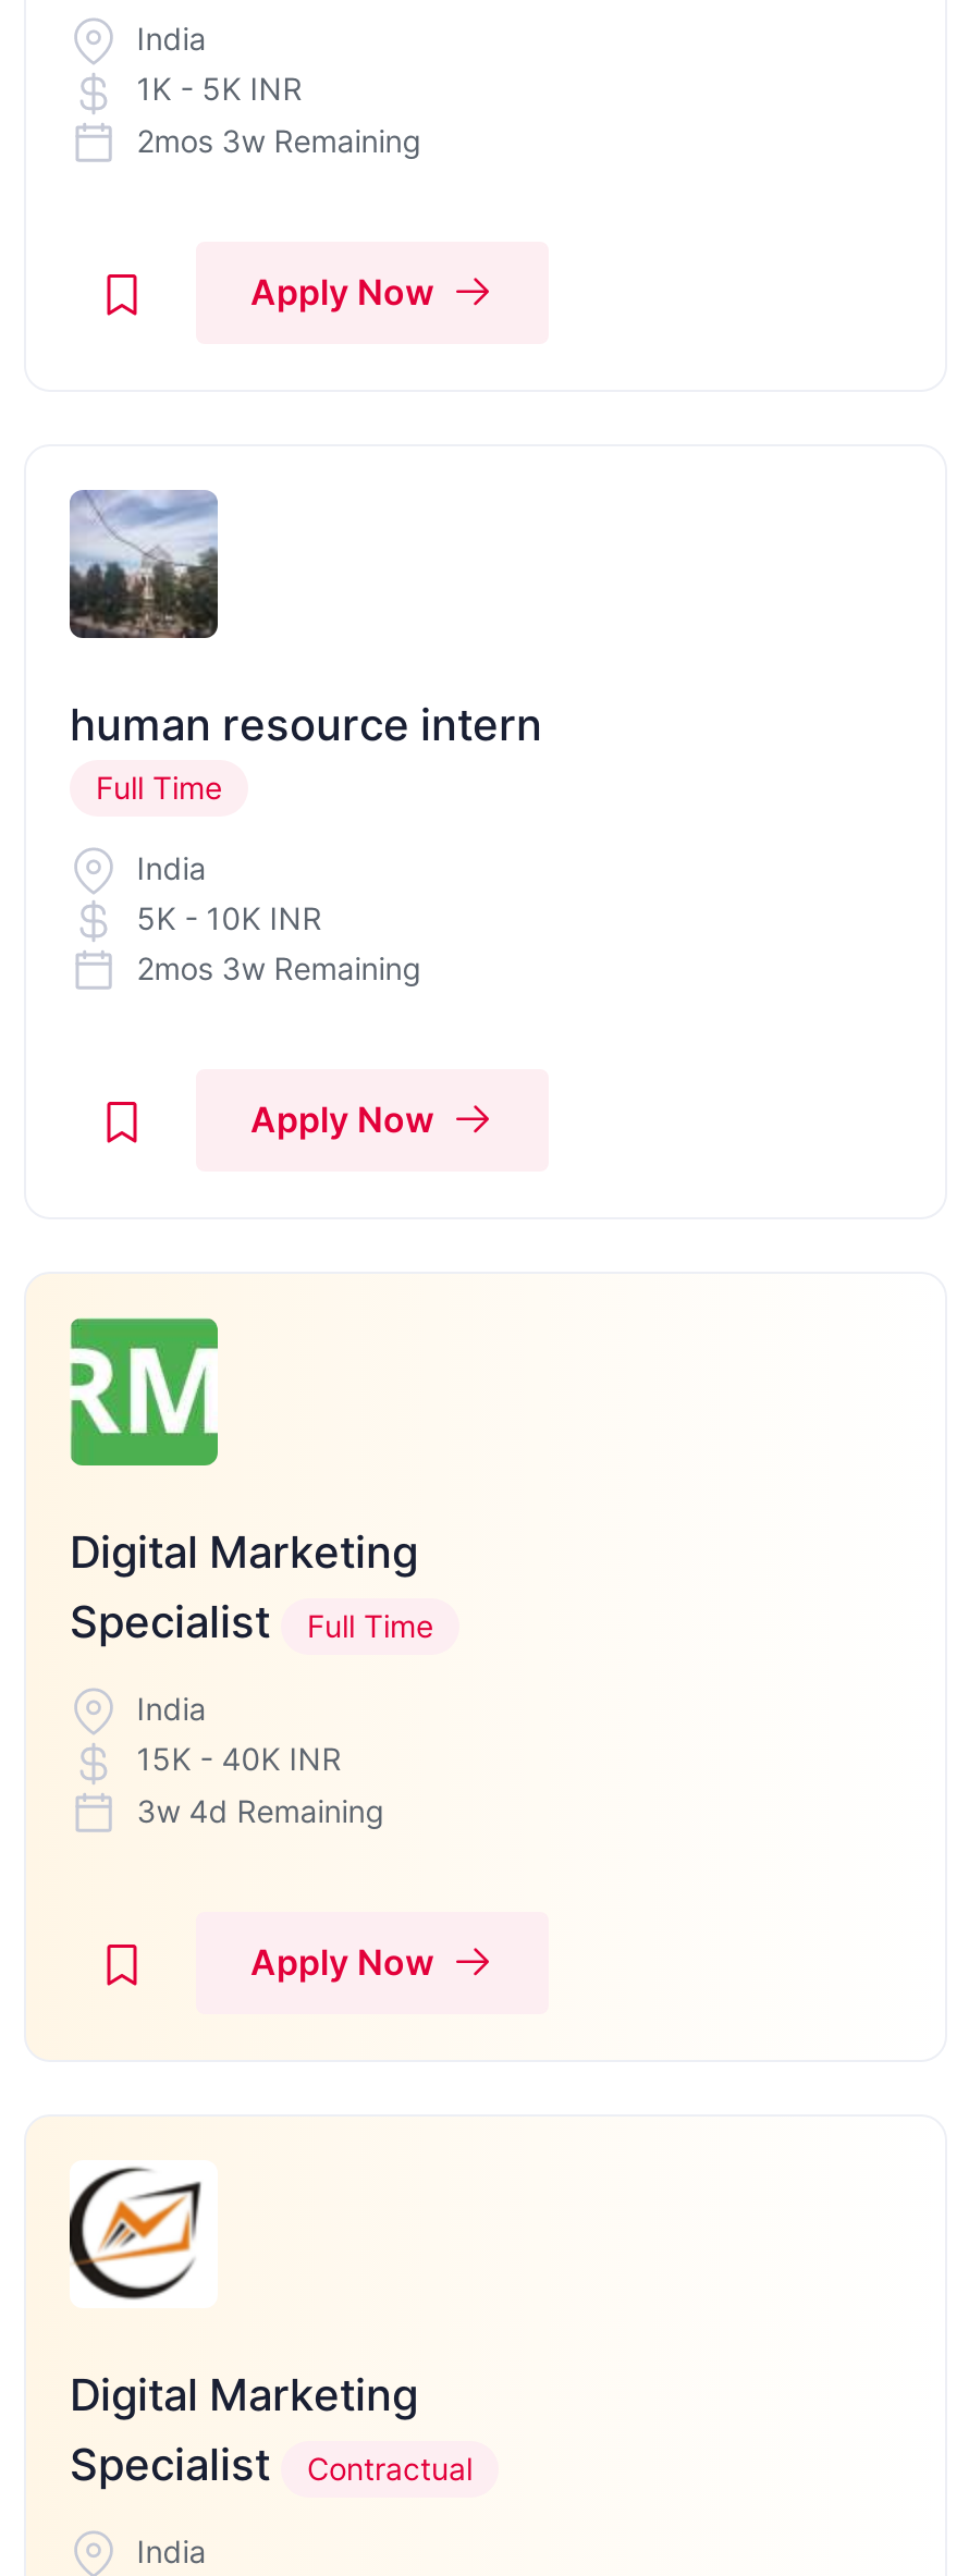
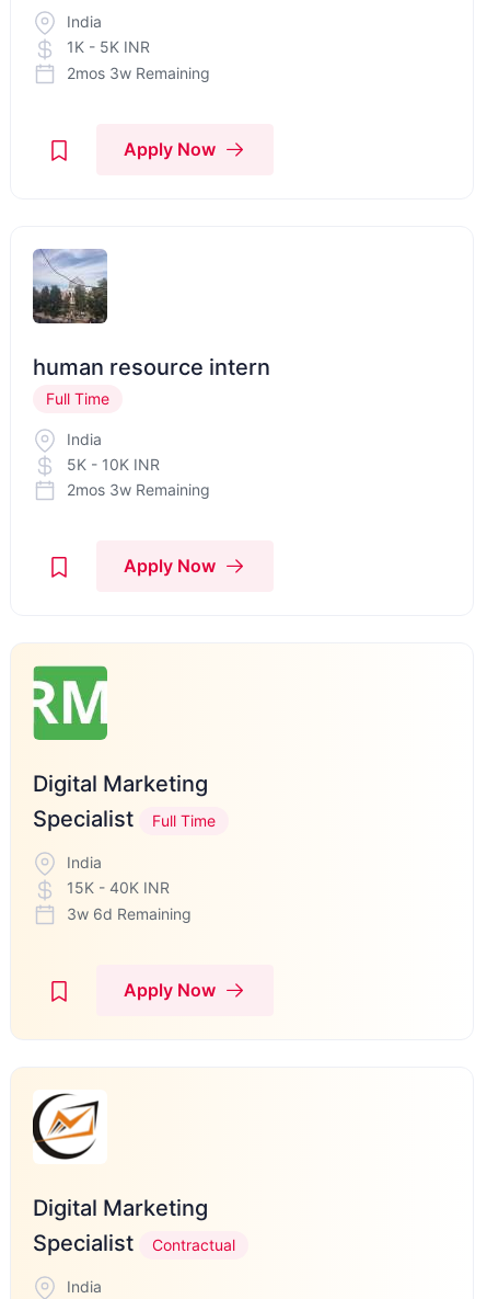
[137,1791,385,1828] 3w 4d Remaining -> [67,904,191,923] 3w 6d Remaining

